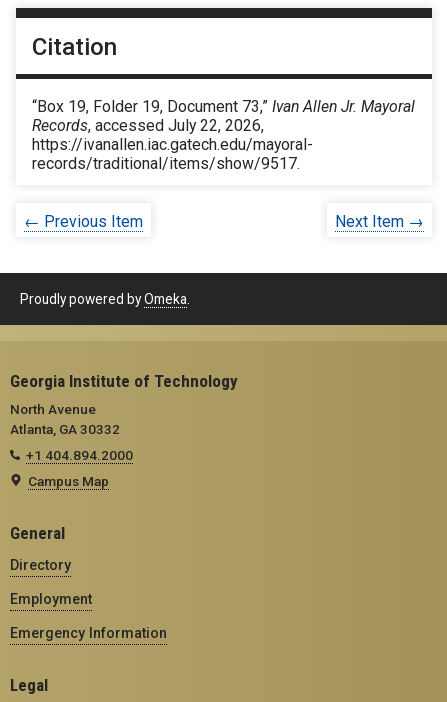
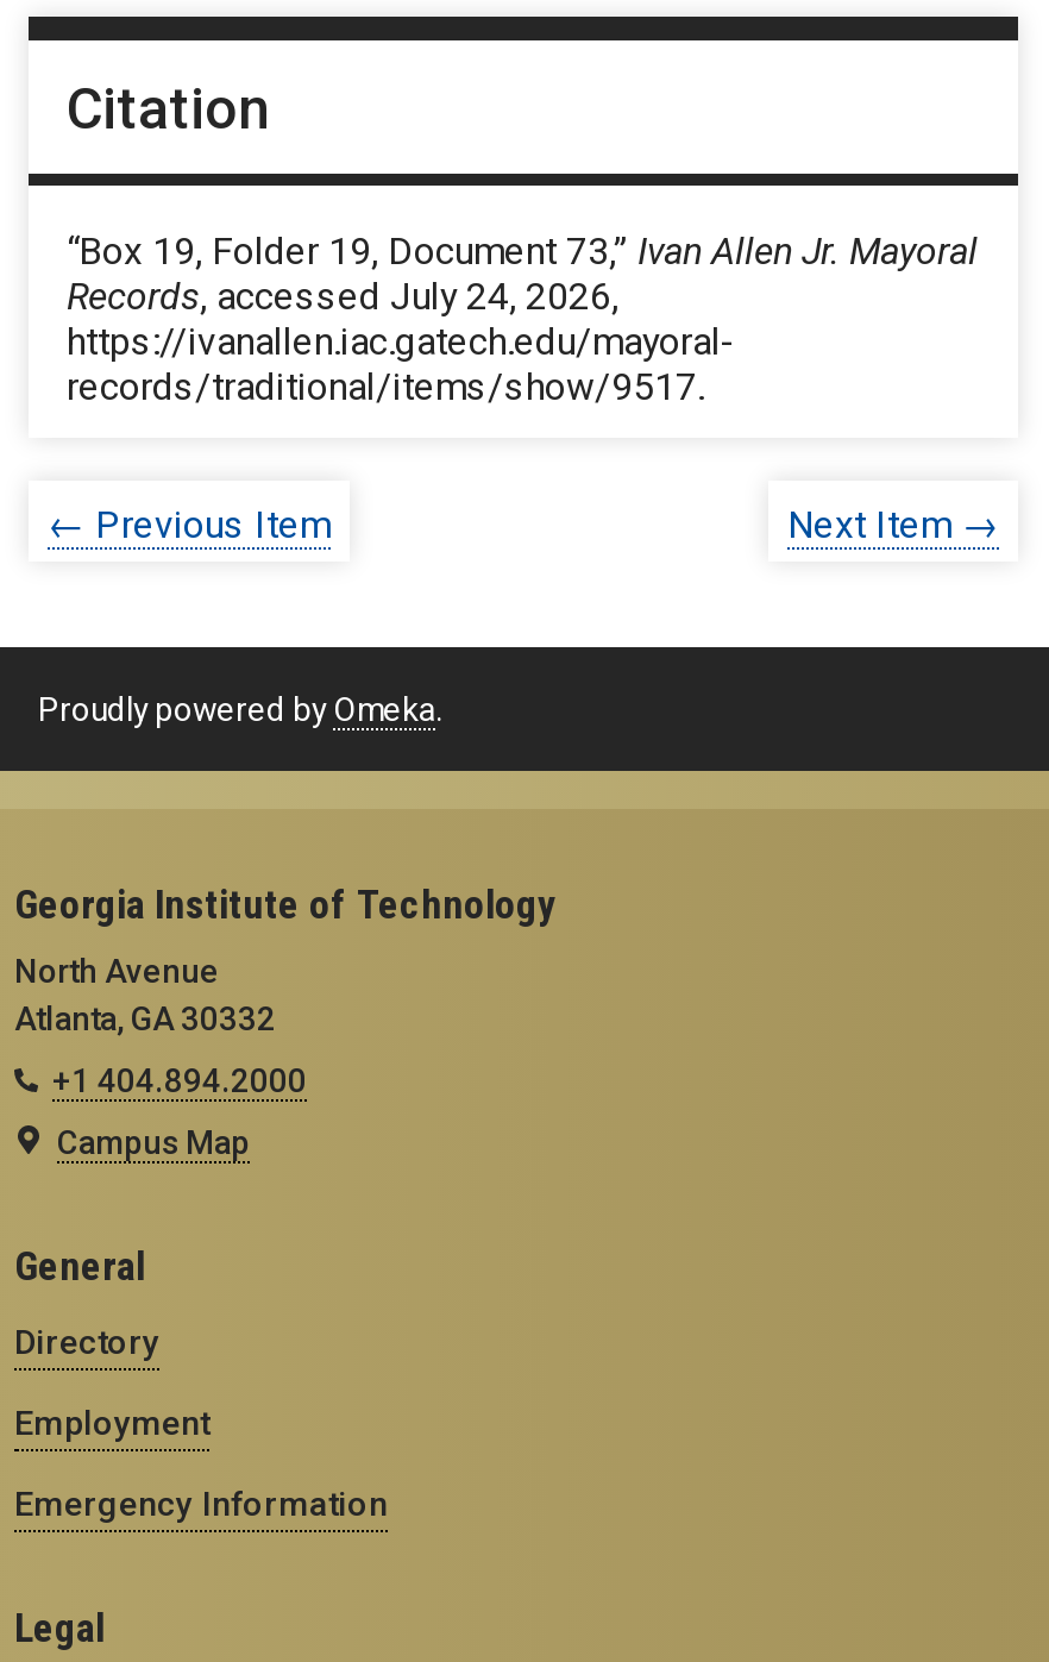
[32,116,264,135] Records, accessed July 22, 2026, -> [67,275,618,320] Records, accessed July 24, 2026,

